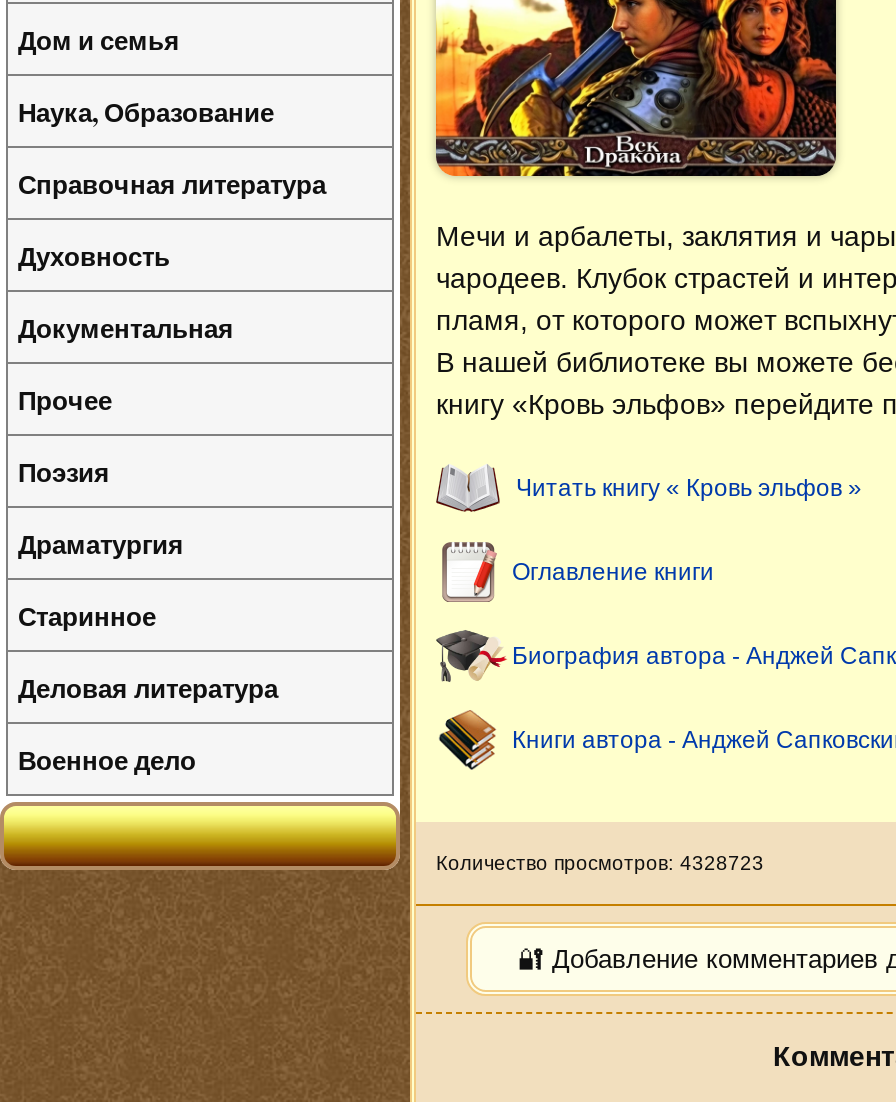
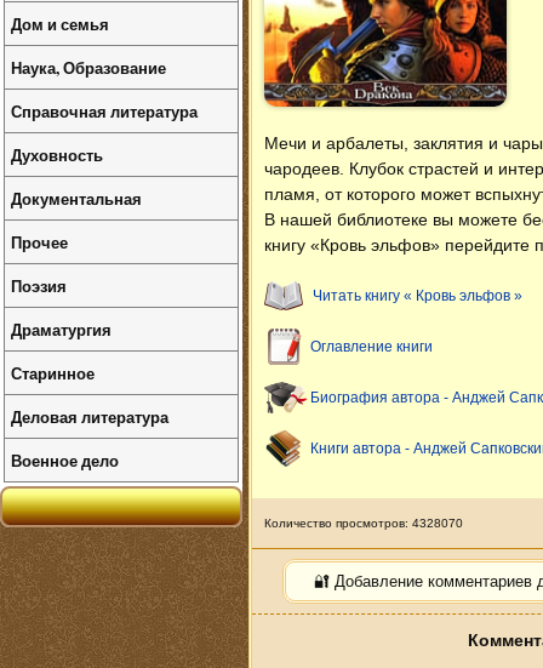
[436,852,764,874] Количество просмотров: 4328723 -> [264,516,463,530] Количество просмотров: 4328070

